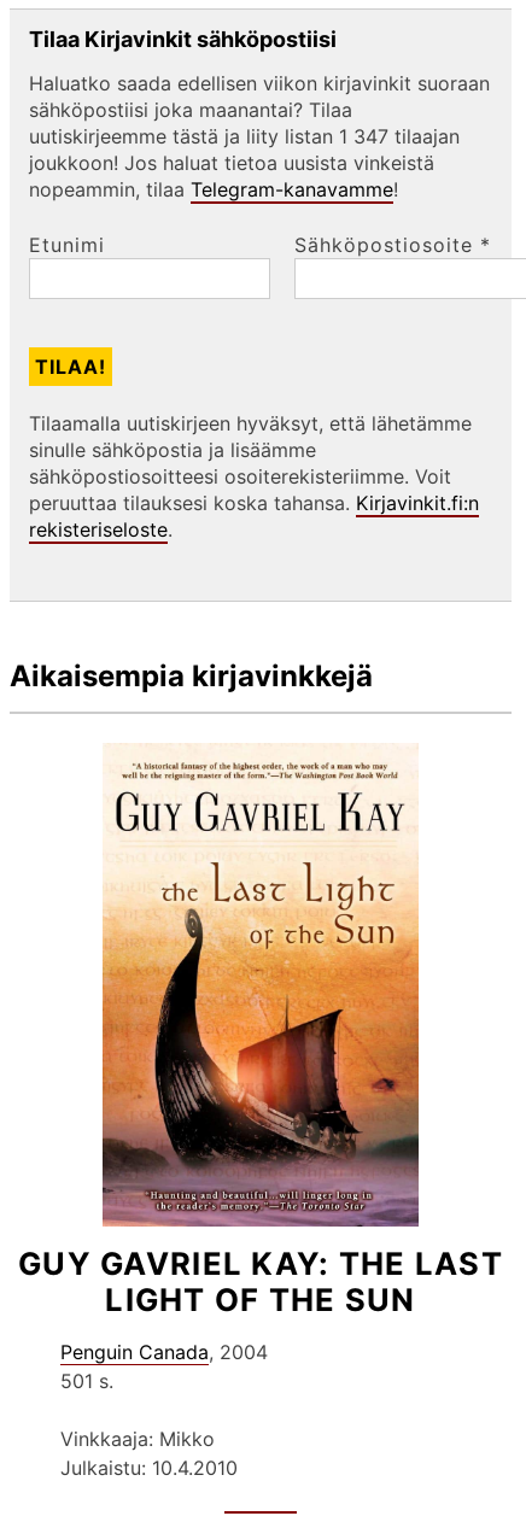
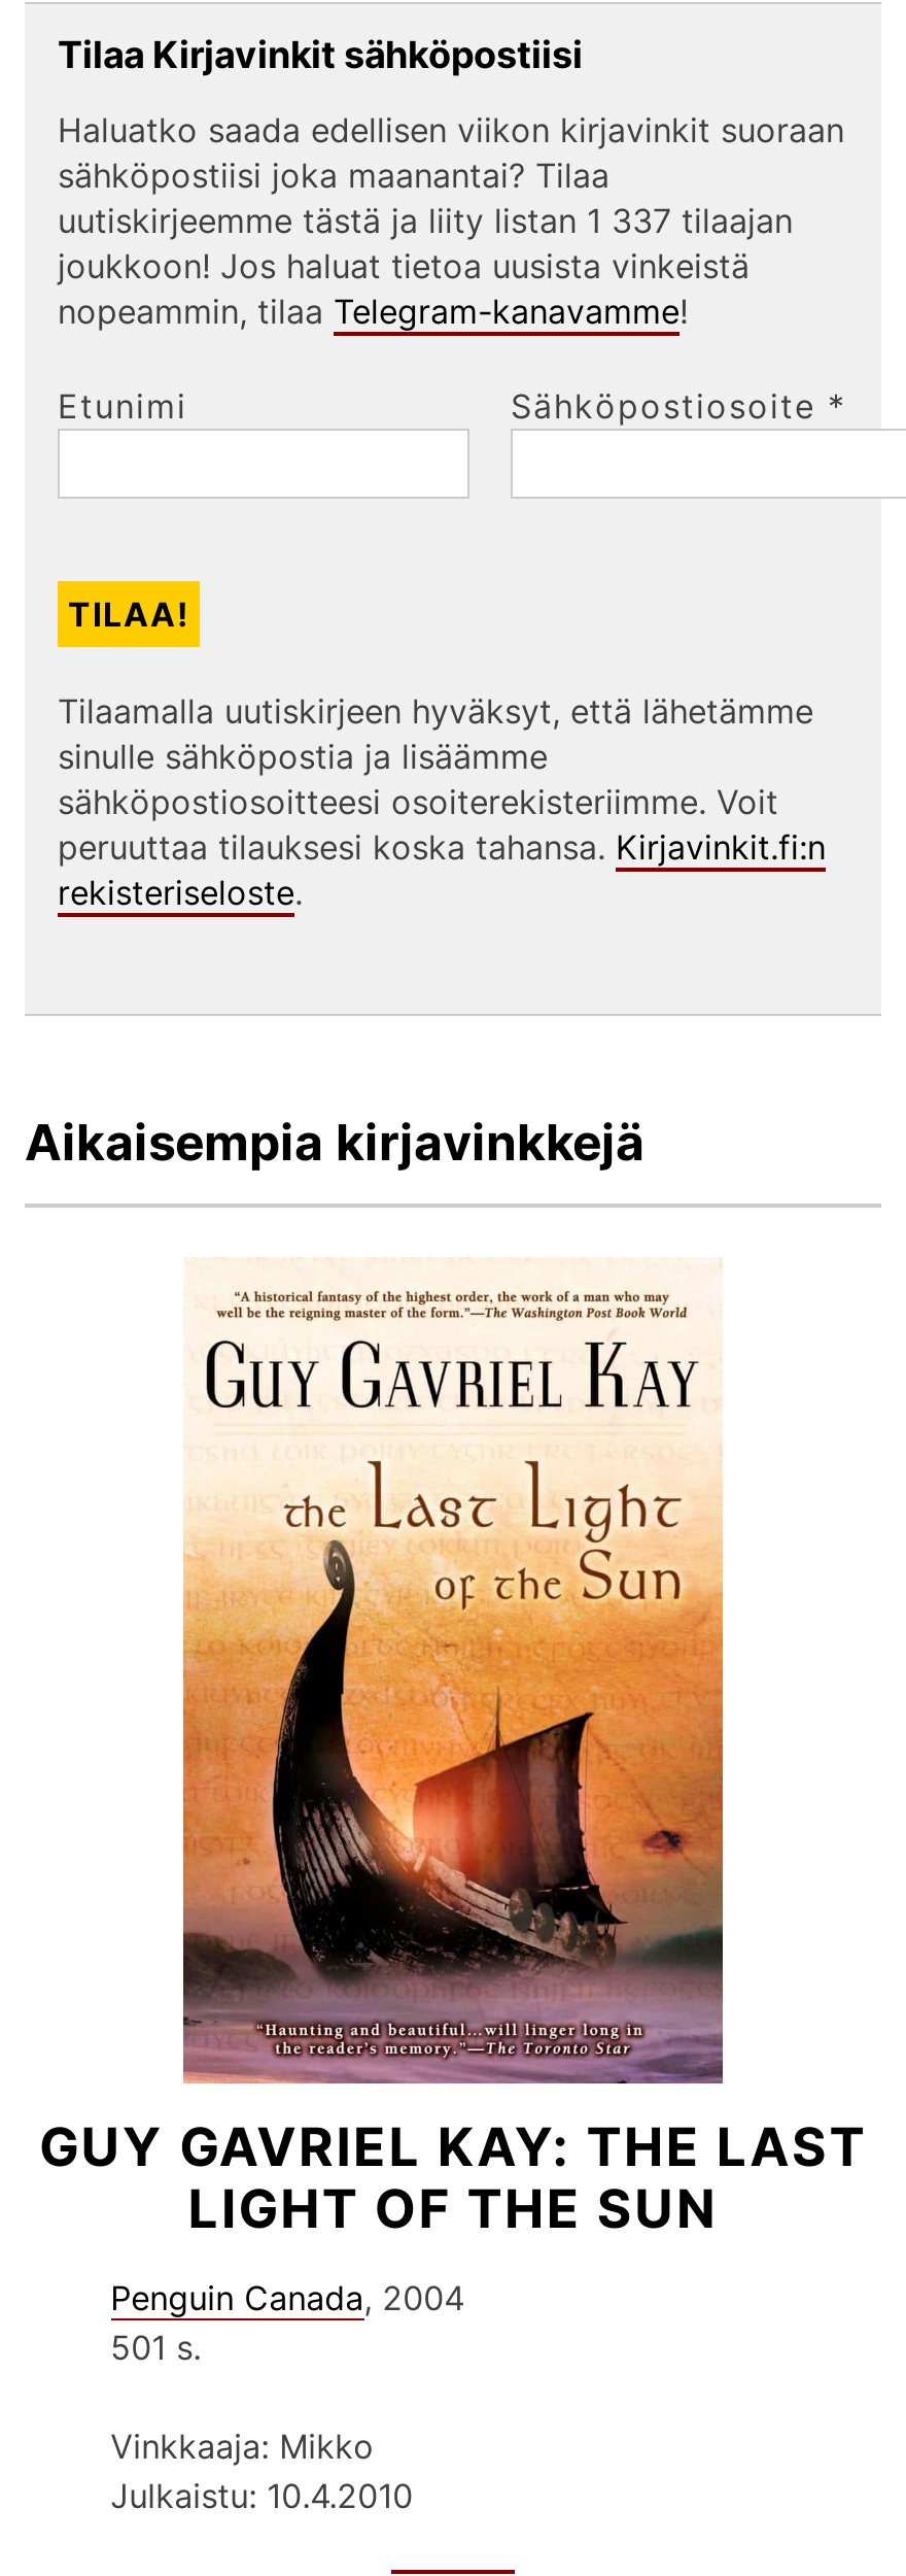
[29,124,460,148] uutiskirjeemme tästä ja liity listan 1 347 tilaajan -> [58,199,793,241] uutiskirjeemme tästä ja liity listan 1 337 tilaajan

